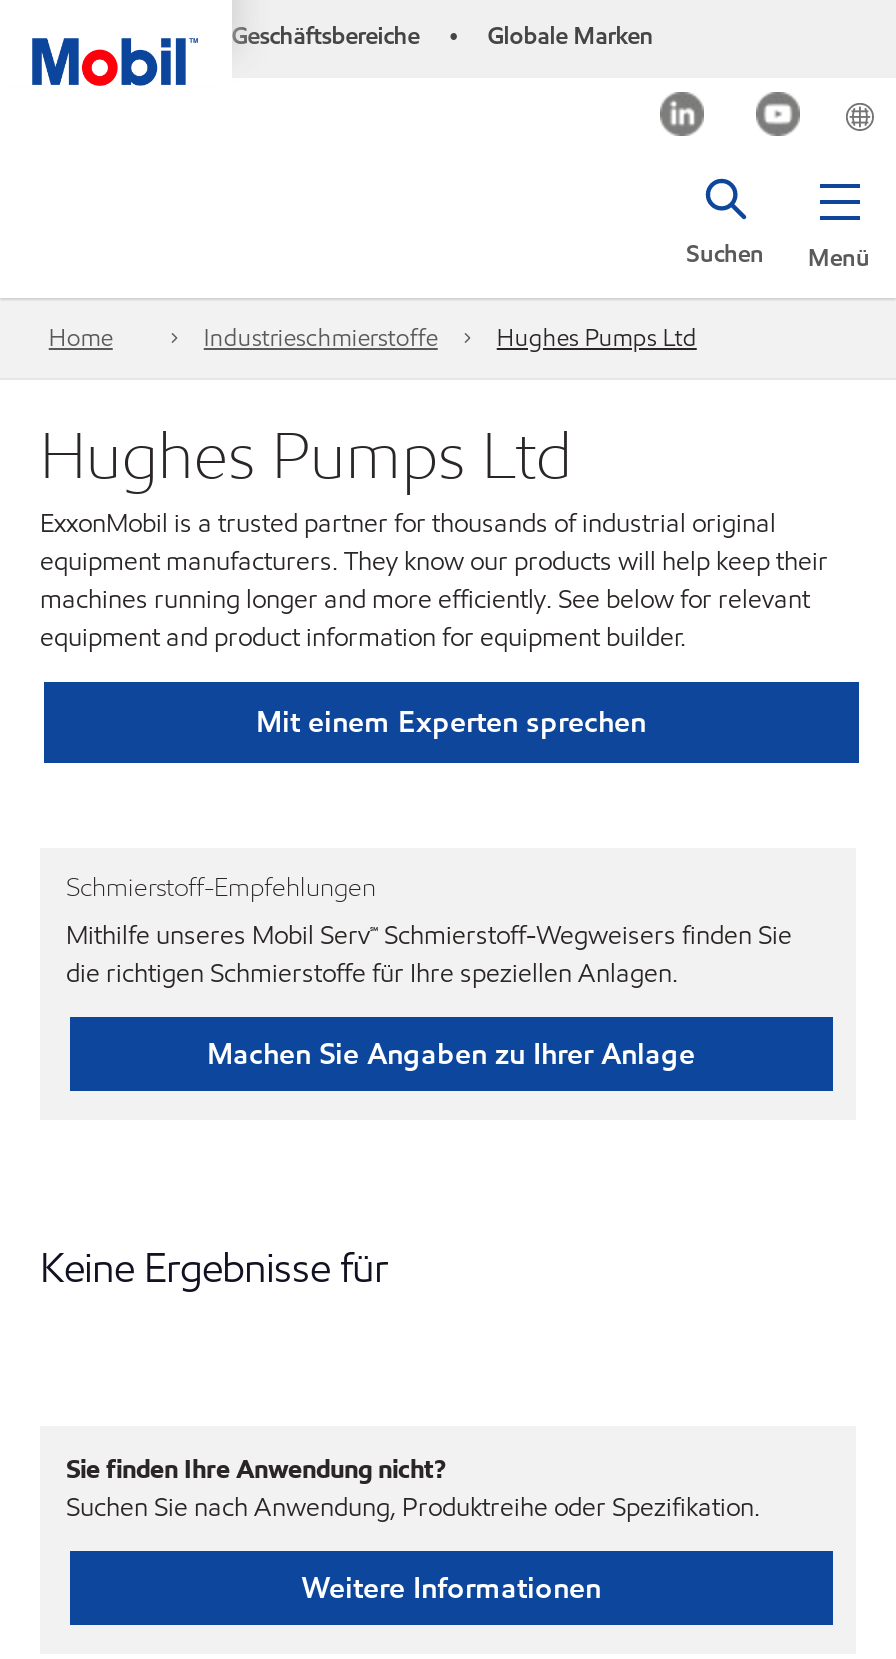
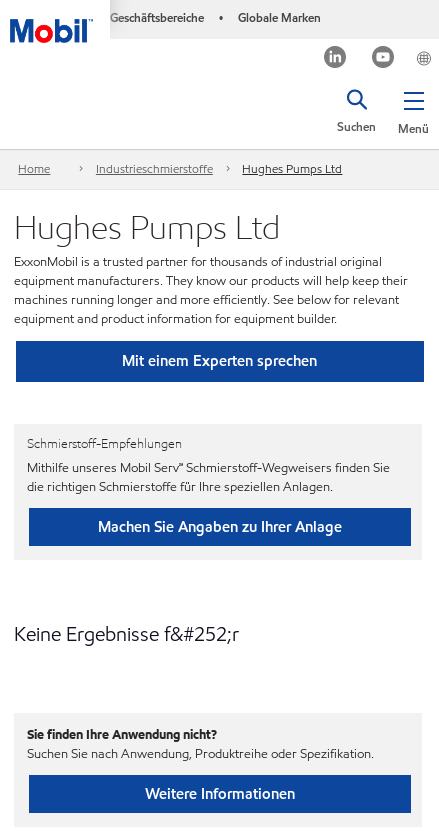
[40,1242,388,1294] Keine Ergebnisse für -> [14,621,239,647] Keine Ergebnisse f&#252;r

